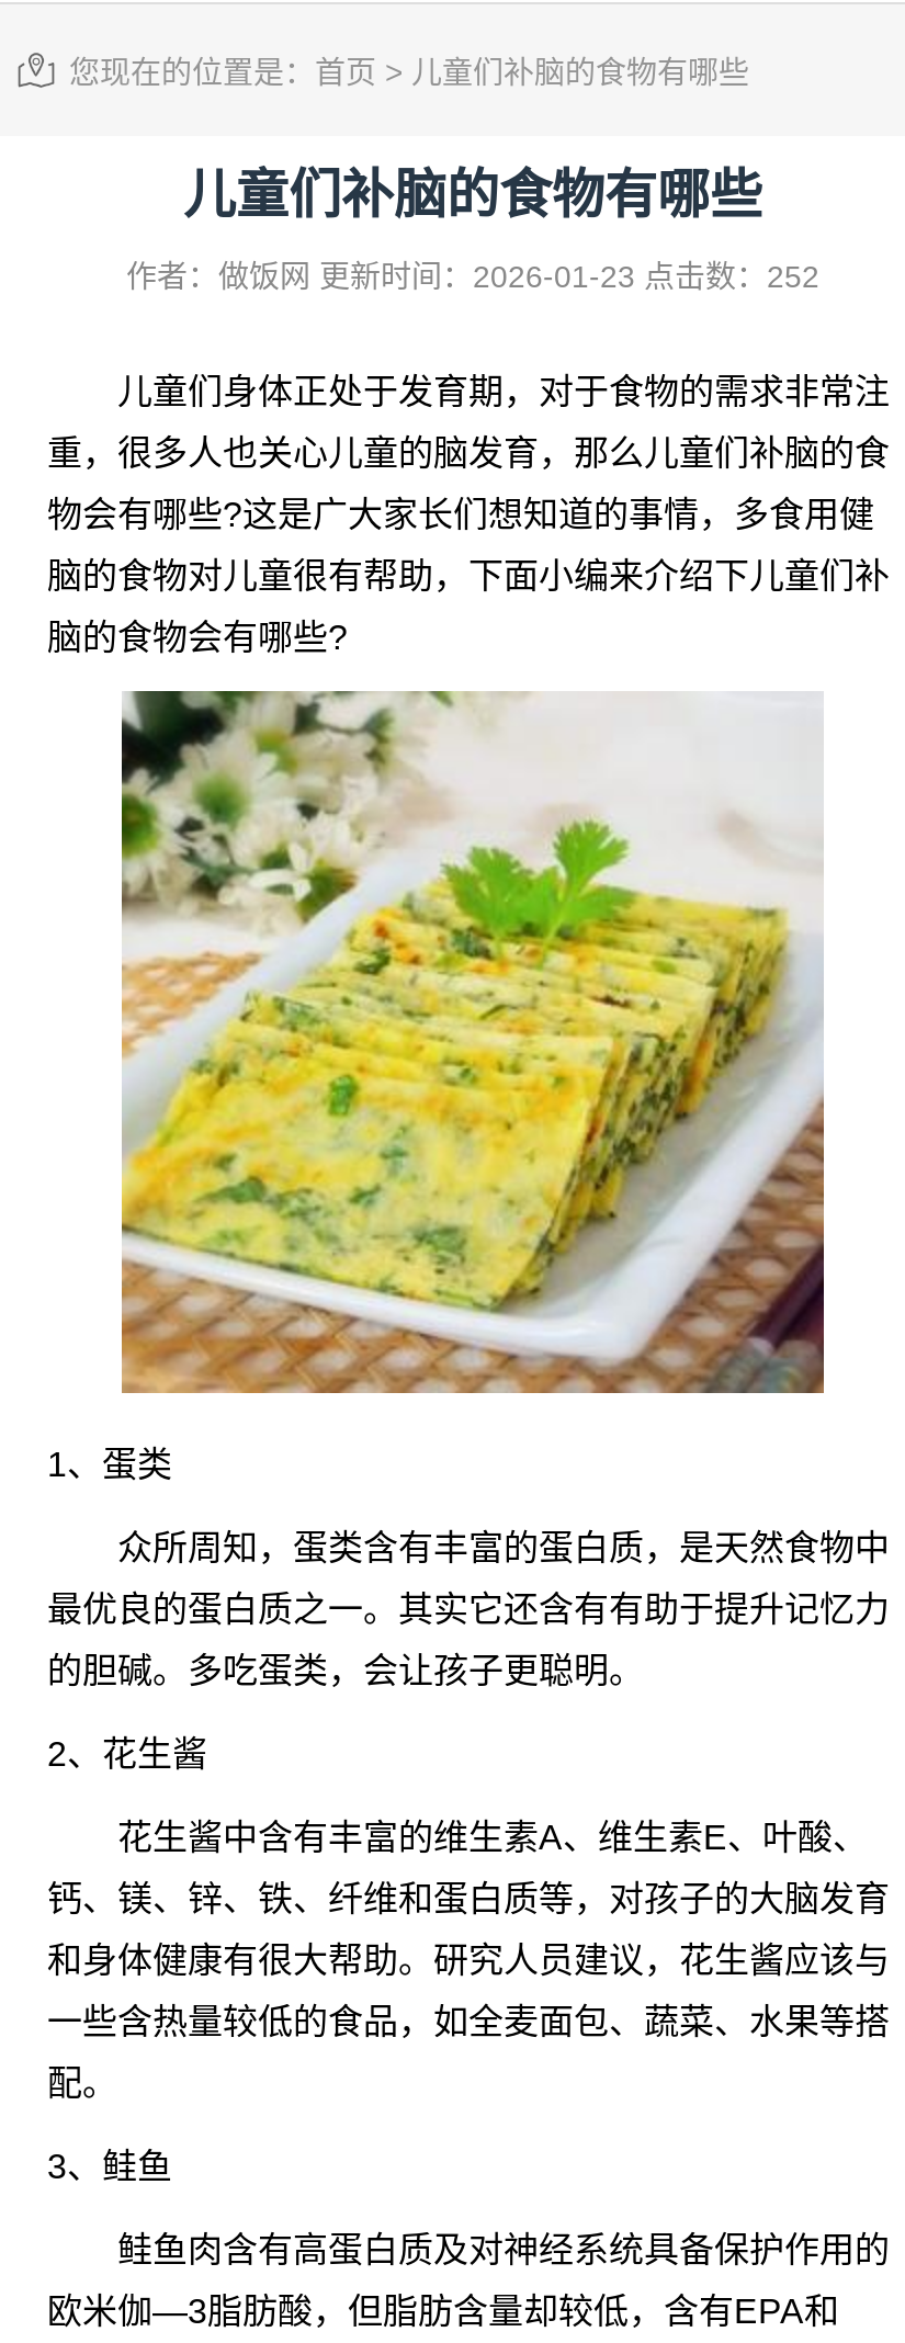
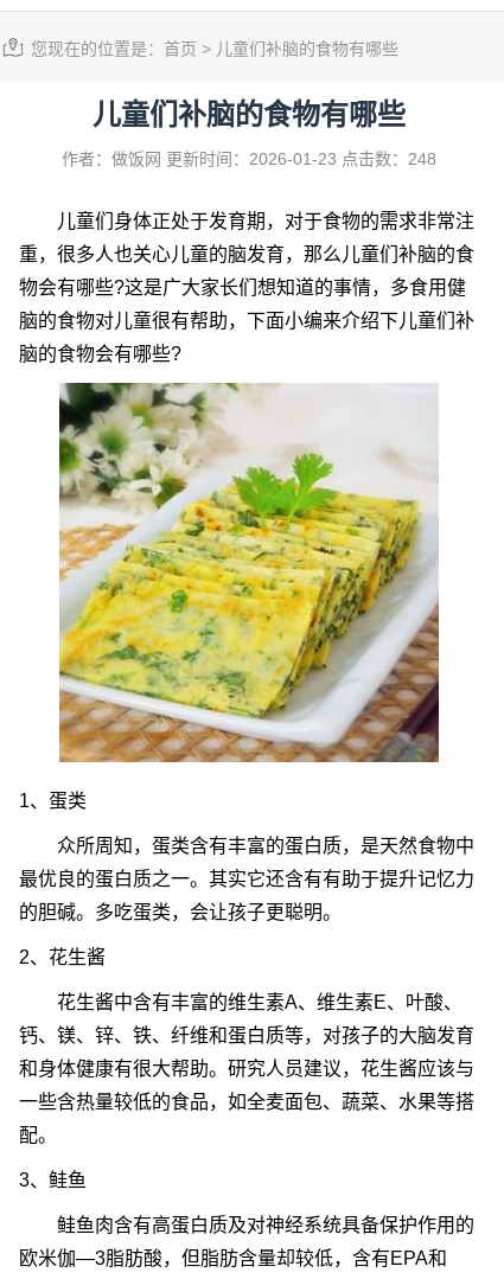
[126,259,819,294] 作者：做饭网更新时间：2026-01-23 点击数：252 -> [62,149,436,168] 作者：做饭网更新时间：2026-01-23 点击数：248

